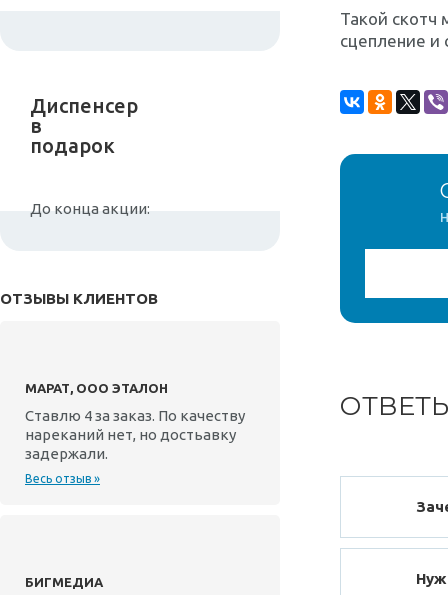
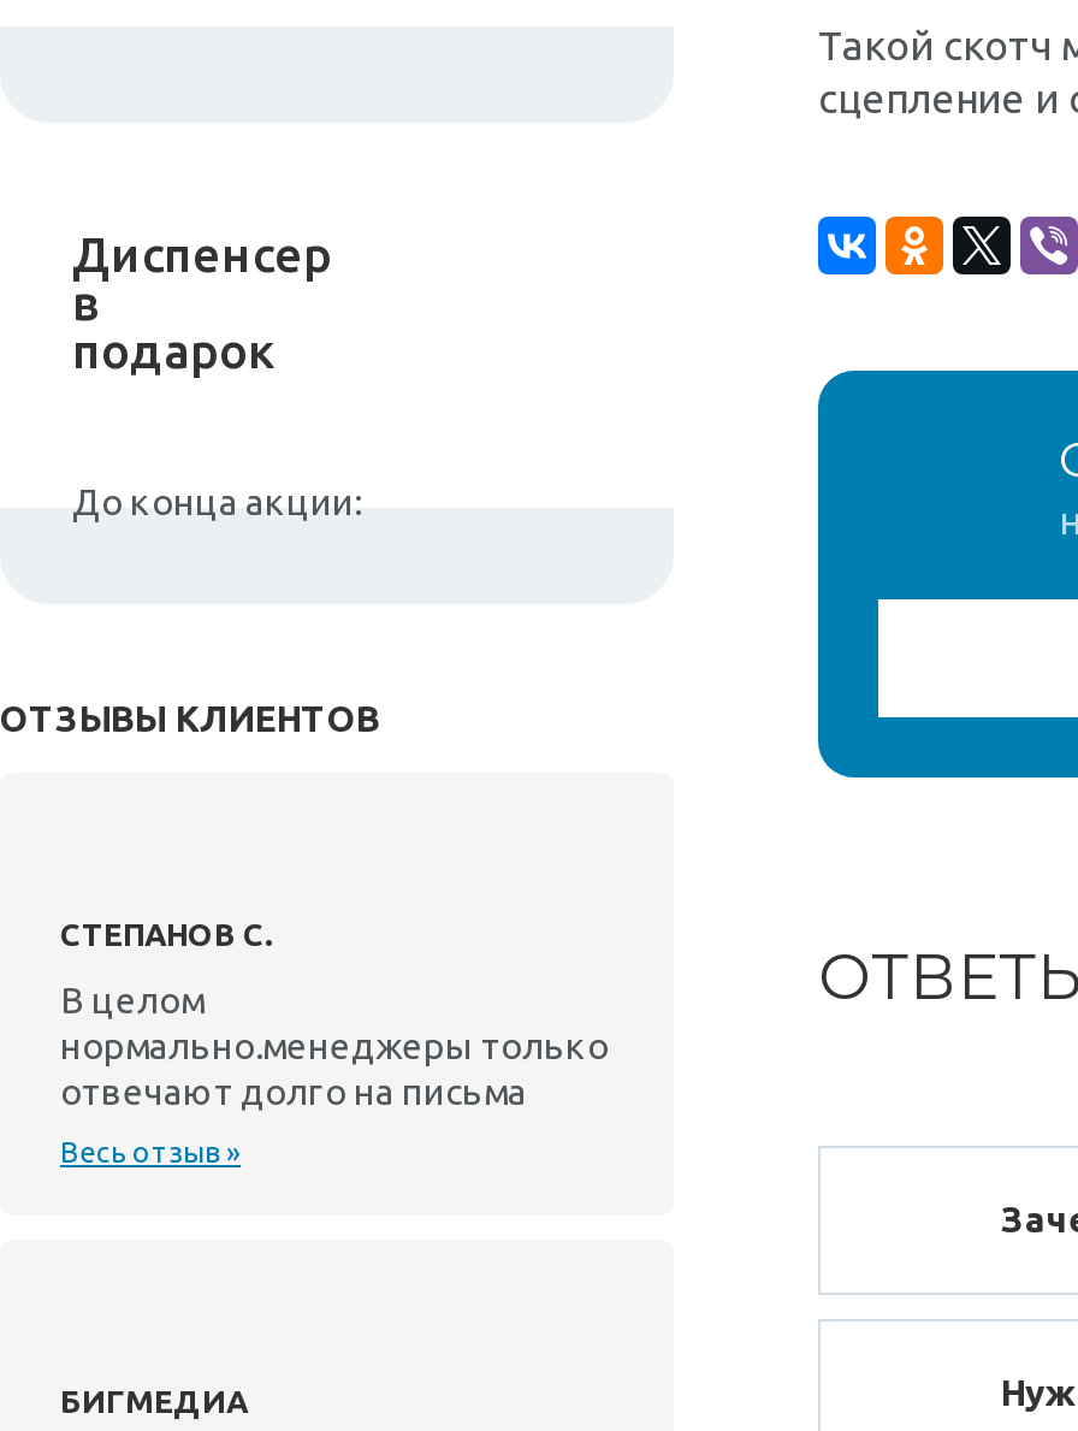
[25,381,168,395] МАРАТ, ООО ЭТАЛОН -> [60,917,272,951] СТЕПАНОВ С.
[25,407,245,462] Ставлю 4 за заказ. По качеству | нареканий нет, но достьавку | задержали. -> [60,980,609,1112] В целом | нормально.менеджеры только | отвечают долго на письма

